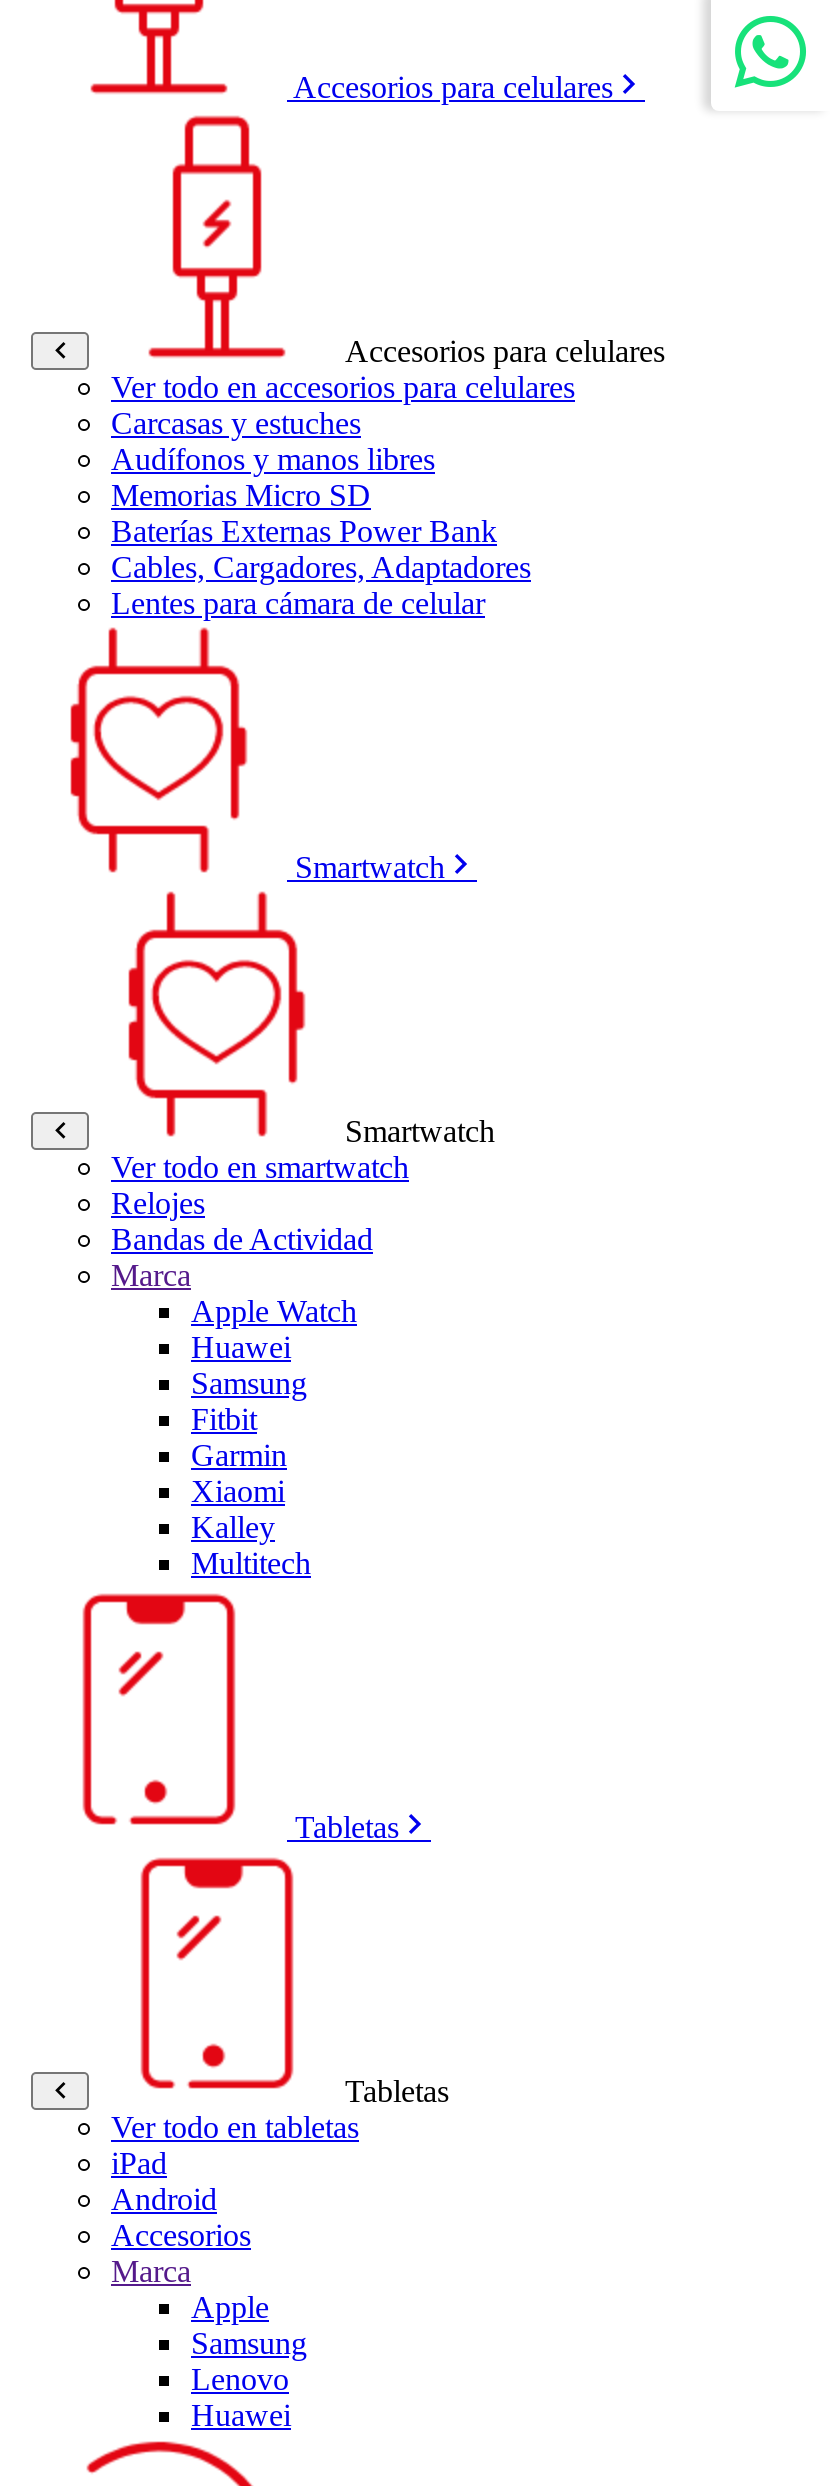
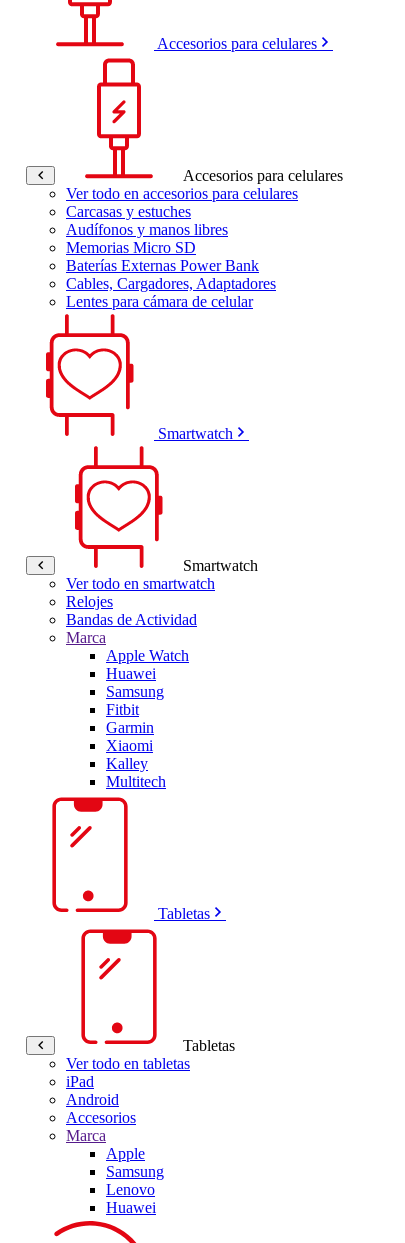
[733,14,809,90] [image] -> none

